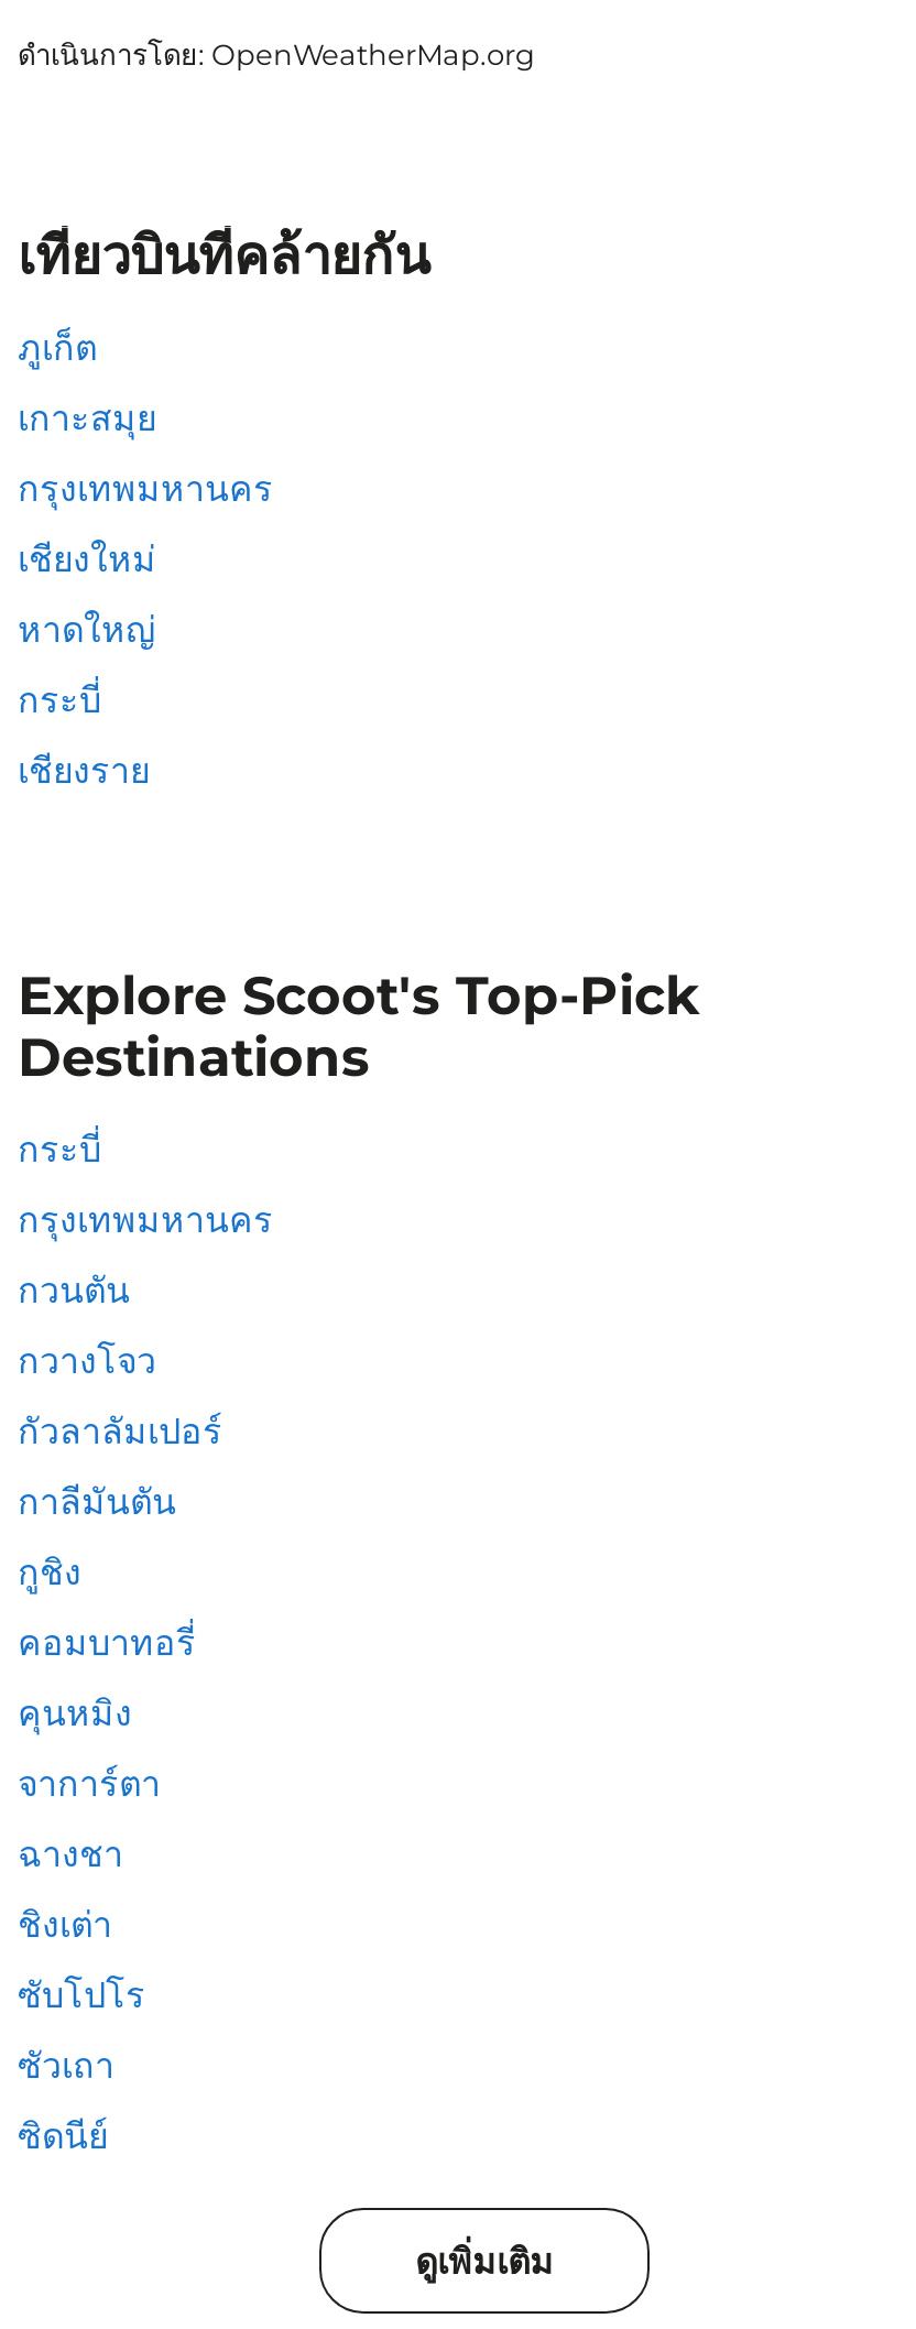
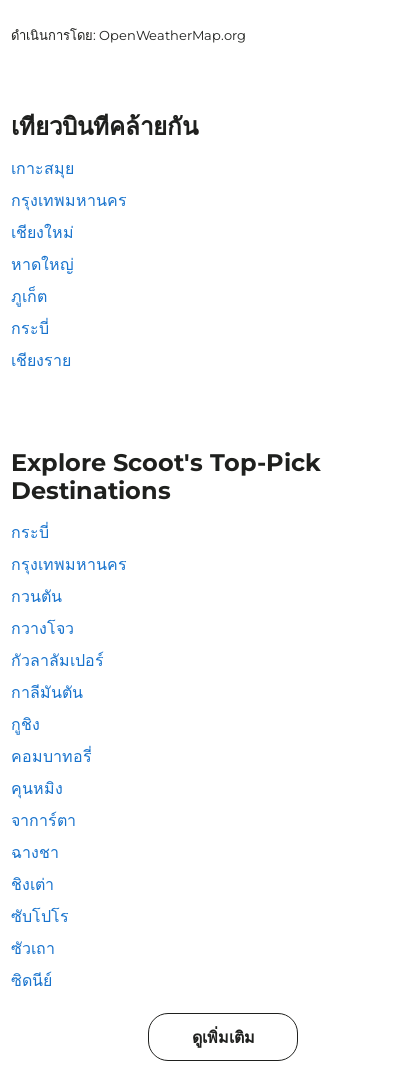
moved [18,327,97,369] -> [11,287,47,306]: ภูเก็ต
moved [18,398,273,651] -> [11,159,127,274]: เกาะสมุย | กรุงเทพมหานคร | เชียงใหม่ | หาดใหญ่

